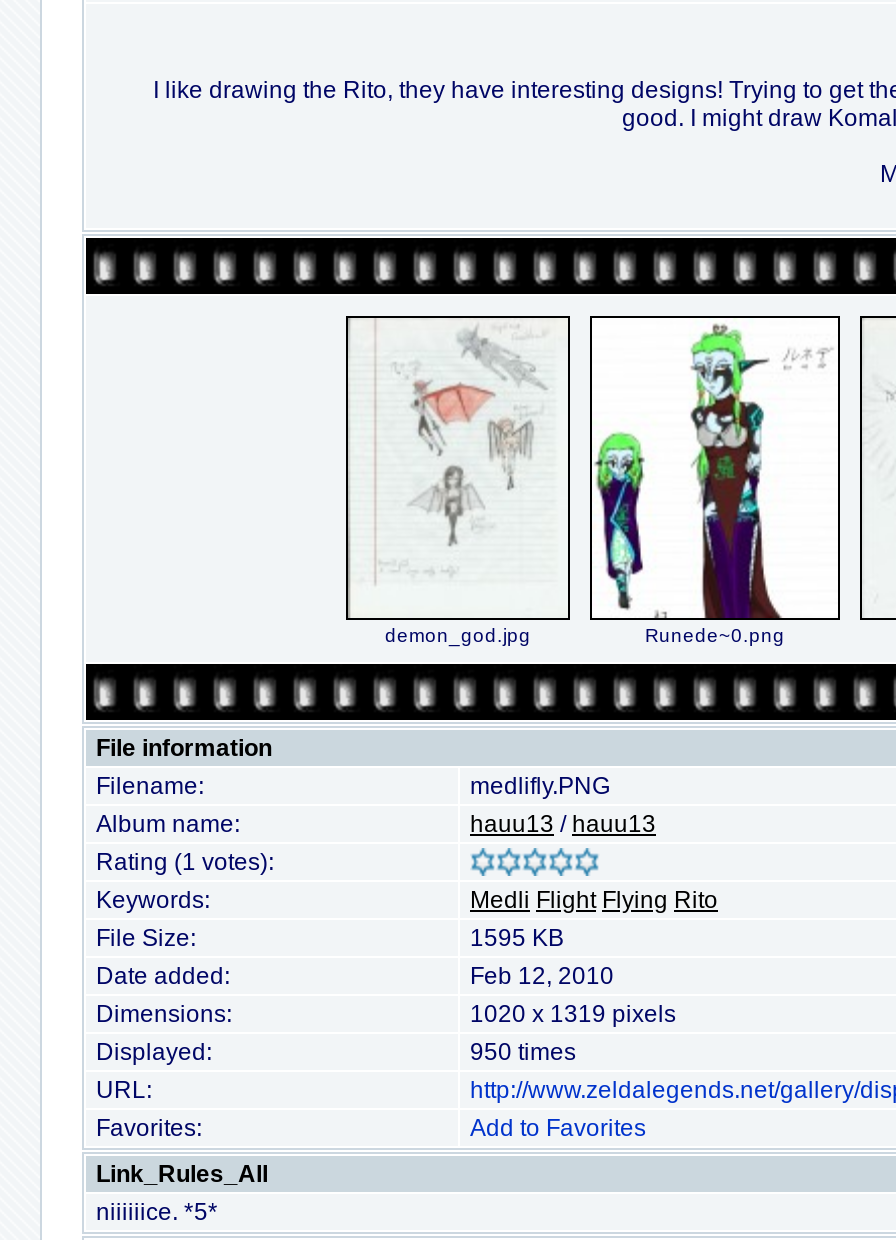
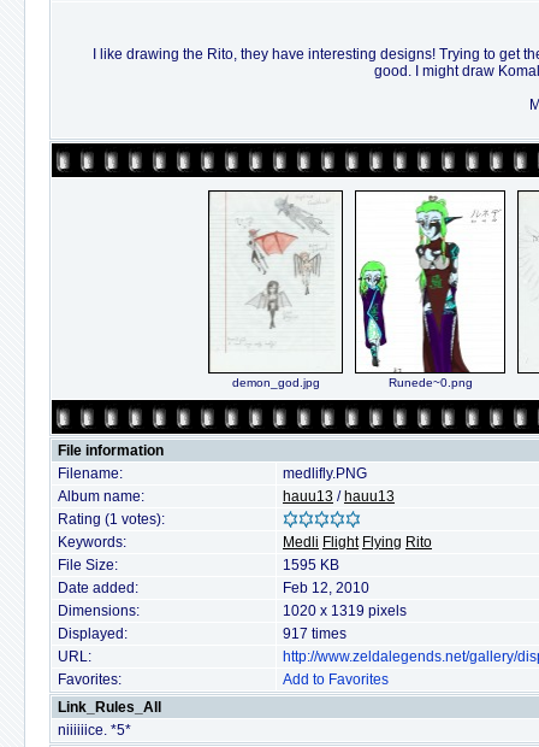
[470,1038,576,1066] 950 times -> [283,625,346,642] 917 times

